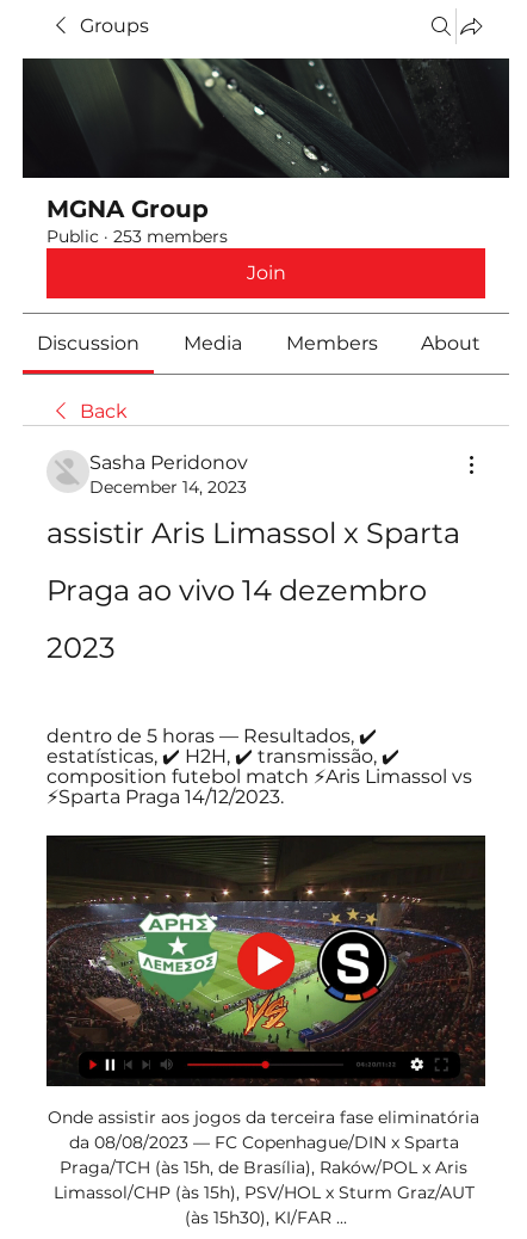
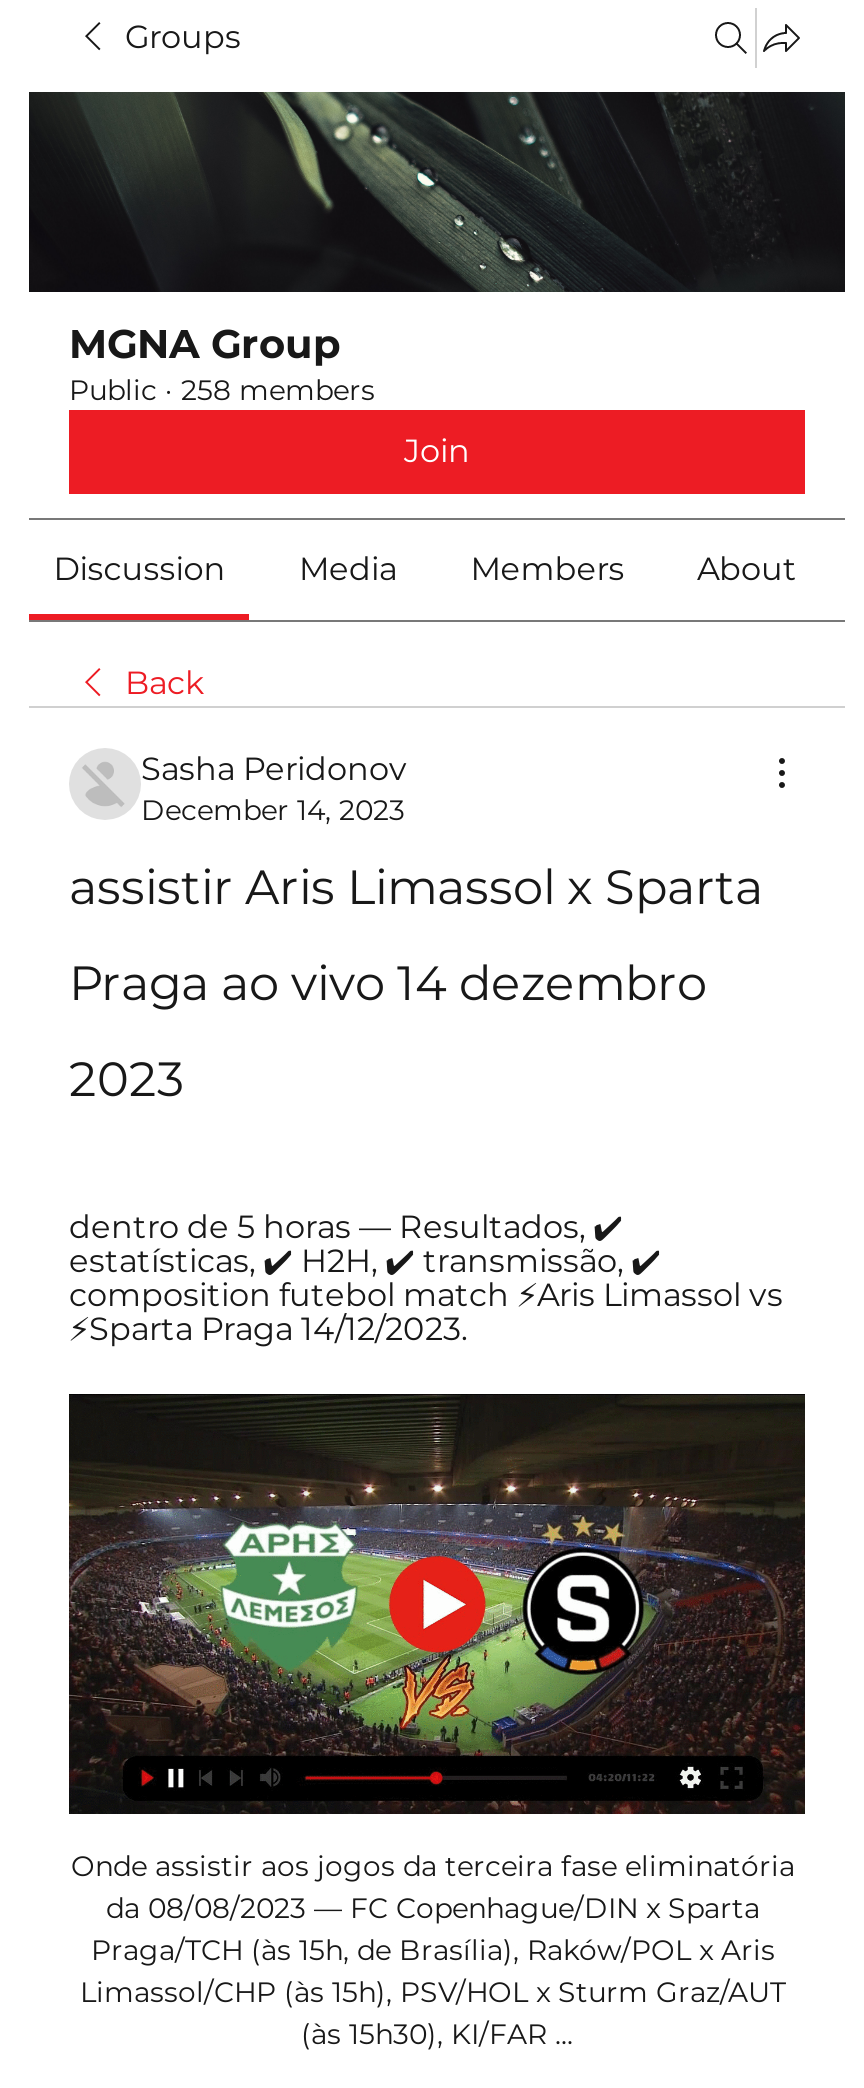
[46,226,228,247] Public · 253 members -> [69,372,375,408] Public · 258 members

